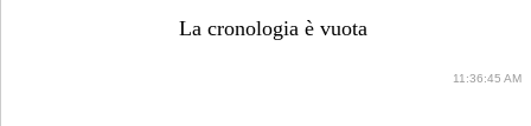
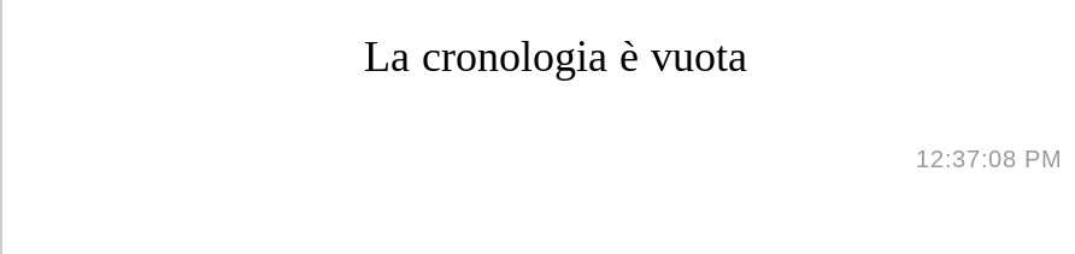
[453,72,522,85] 11:36:45 AM -> [916,145,1061,172] 12:37:08 PM

